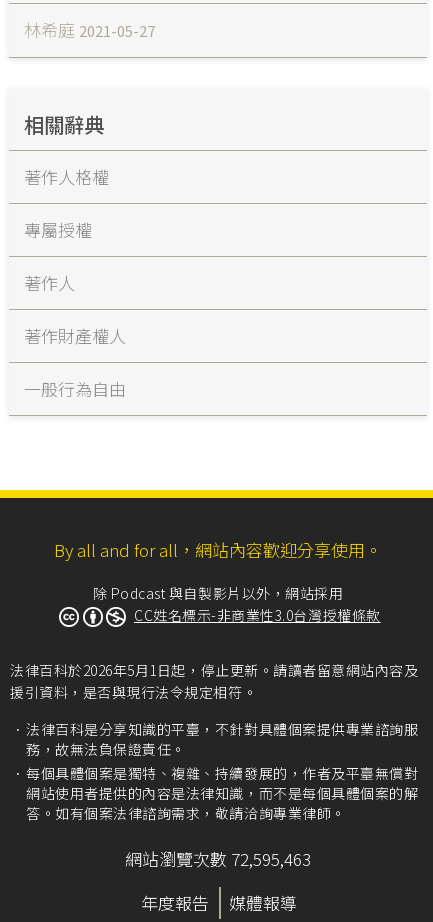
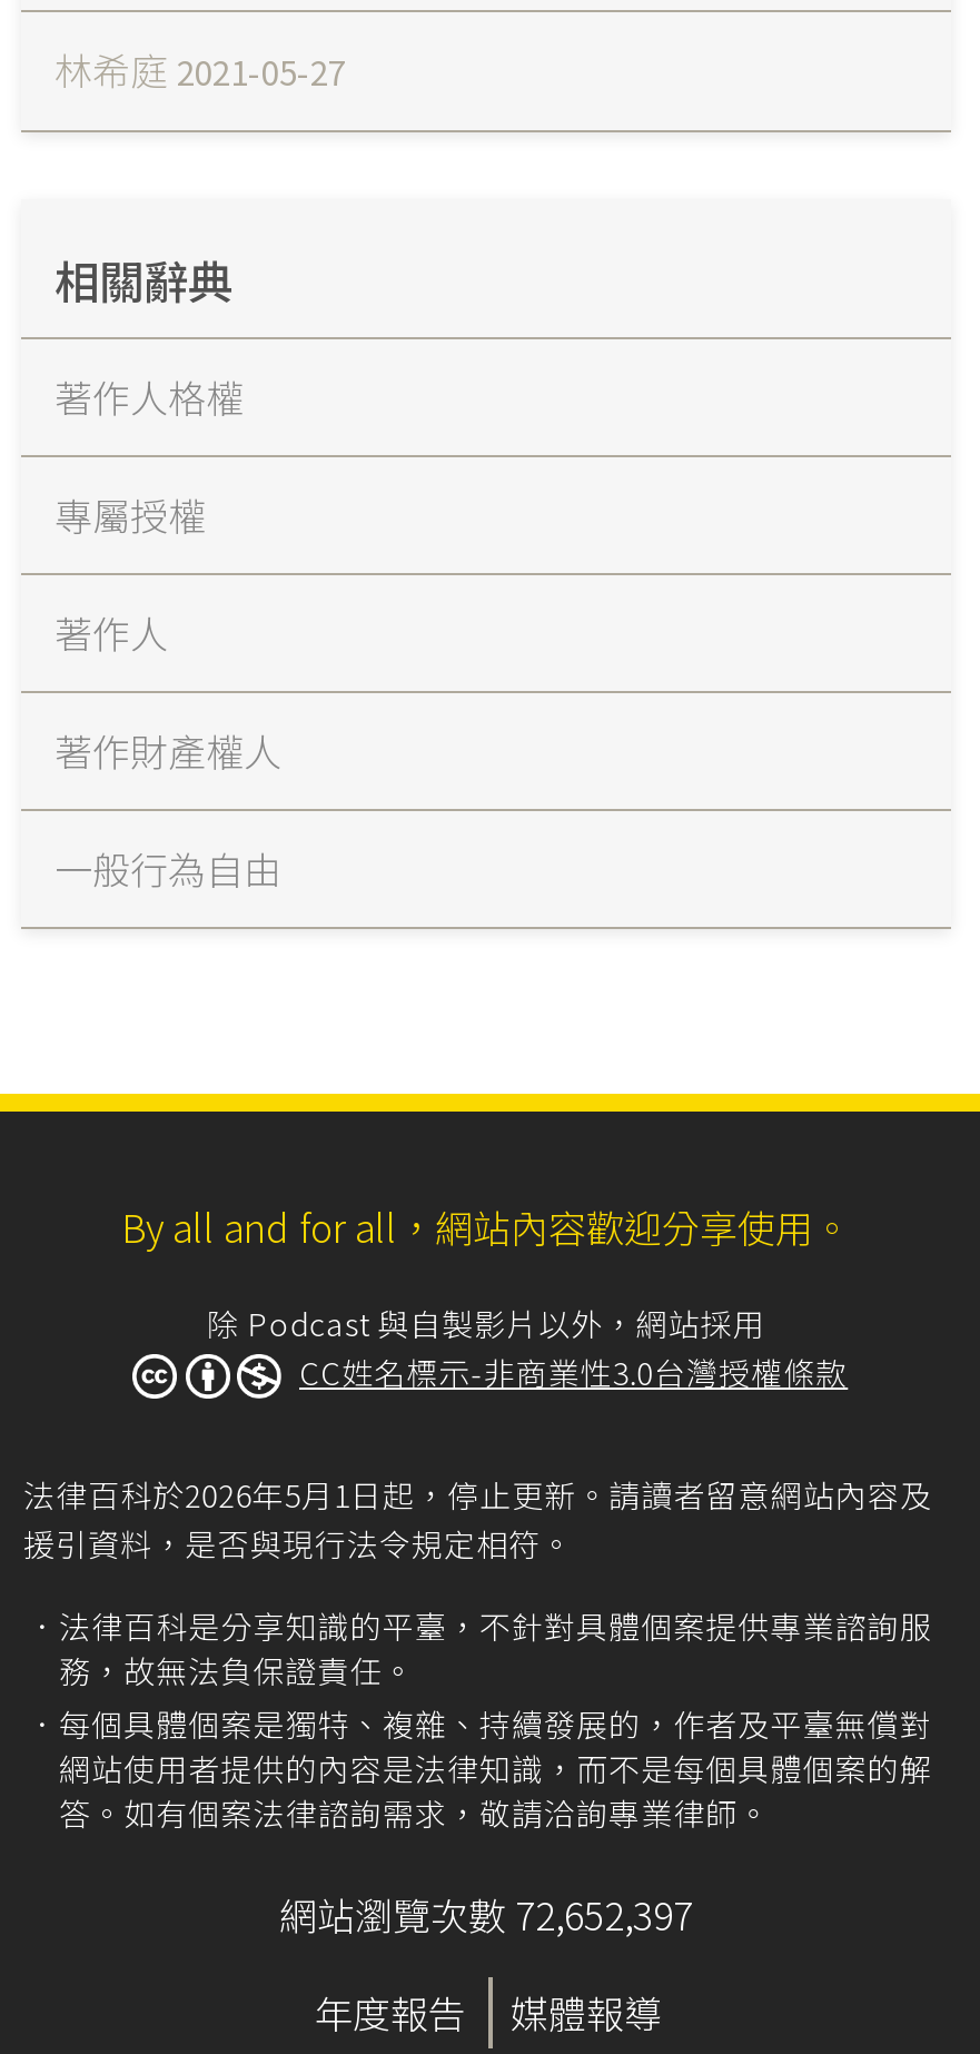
[125,846,311,871] 網站瀏覽次數 72,595,463 -> [279,1886,693,1942] 網站瀏覽次數 72,652,397

